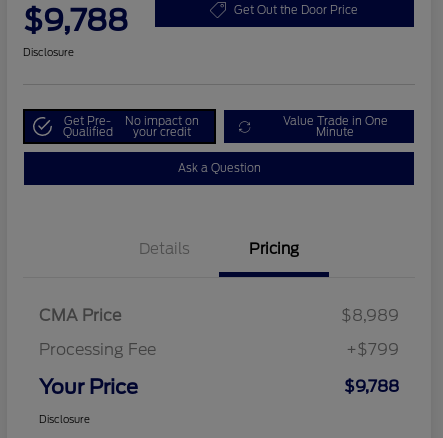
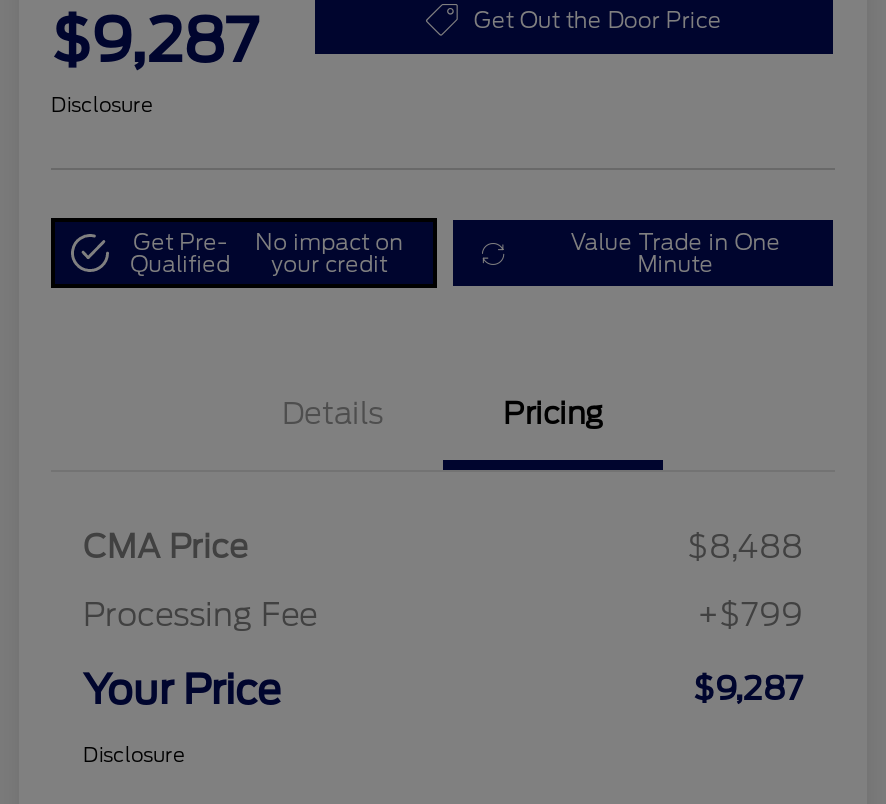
[23,2,128,38] $9,788 -> [51,4,257,76] $9,287
[177,161,260,175] Ask a Question -> none
[341,306,399,325] $8,989 -> [687,528,803,566] $8,488
[344,377,399,396] $9,788 -> [693,670,803,708] $9,287

